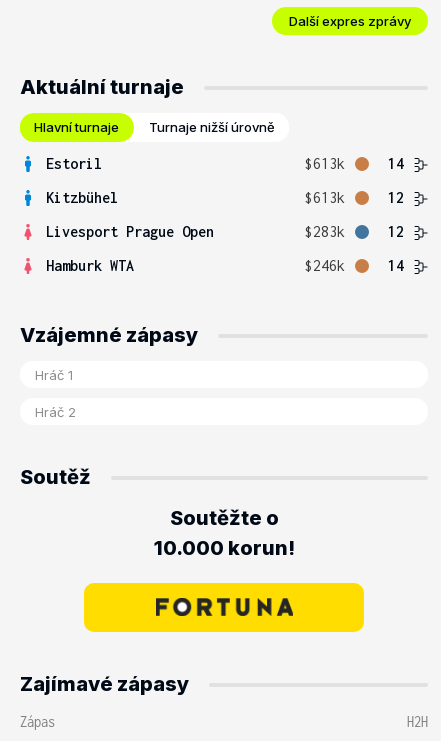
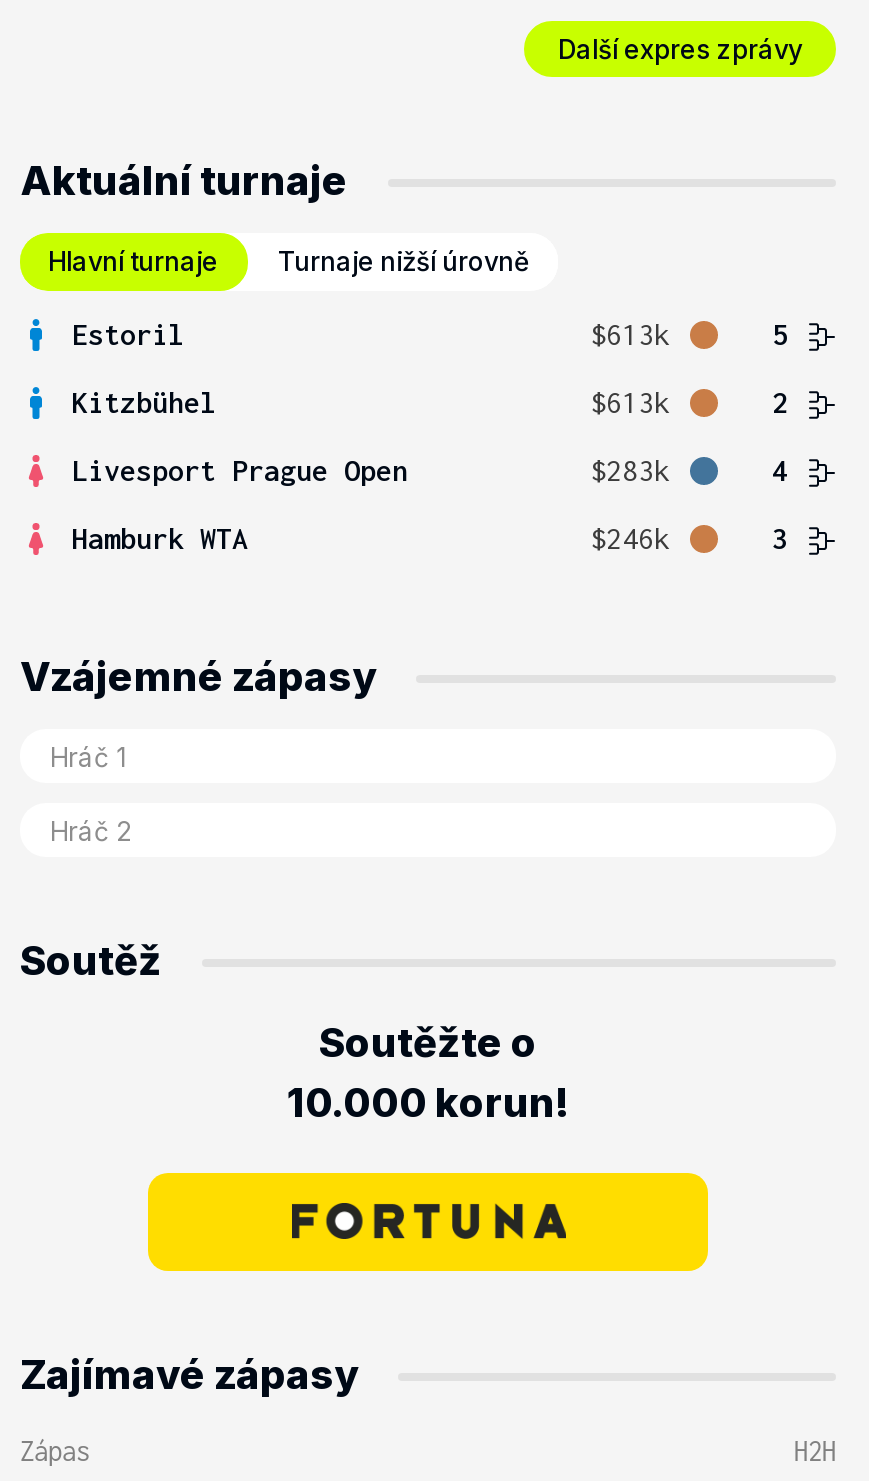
[388,155,404,172] 14 -> [772,317,788,351] 5
[388,189,404,206] 12 -> [772,385,788,419] 2
[388,223,404,240] 12 -> [772,453,788,487] 4
[388,257,404,274] 14 -> [772,521,788,555] 3

